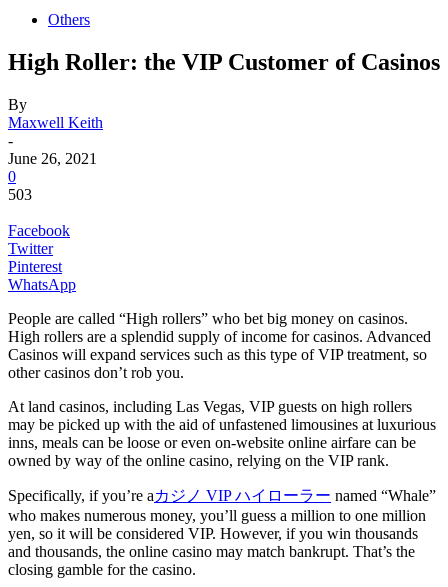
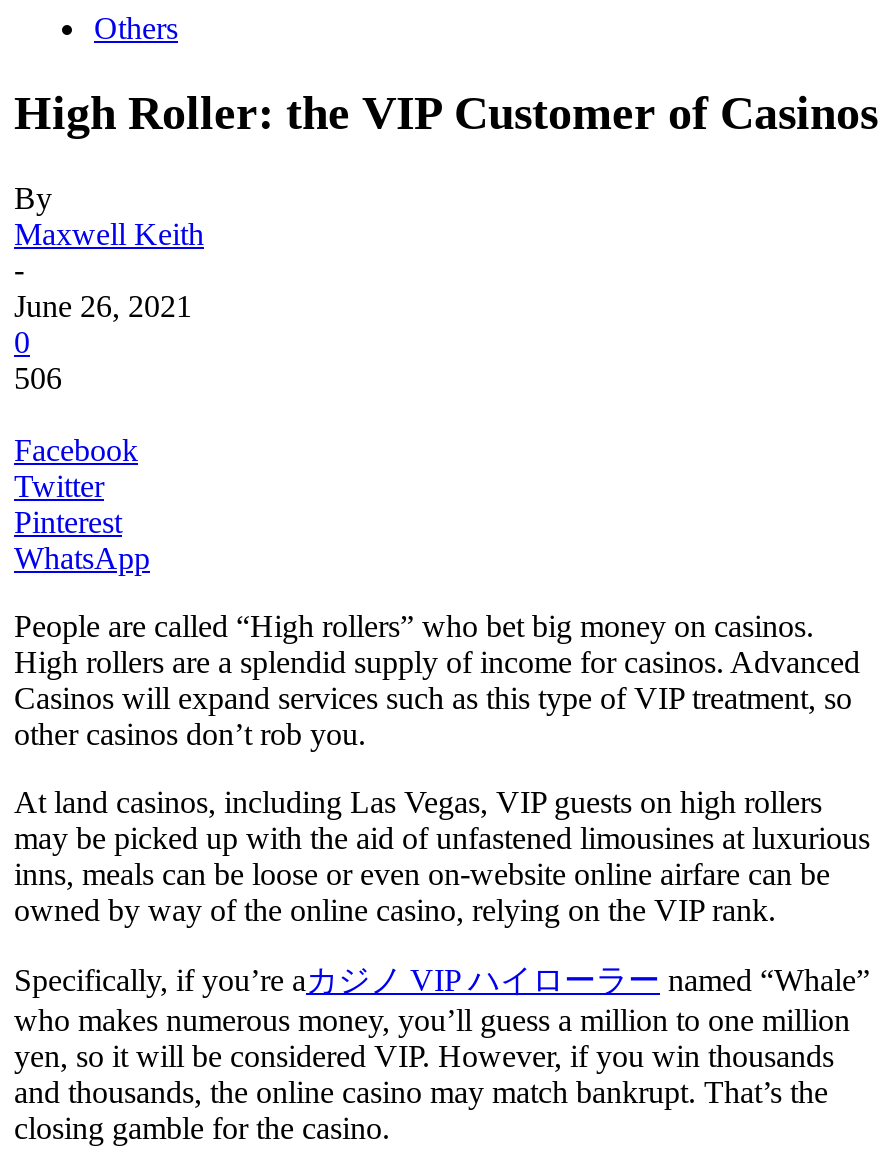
[8,186,32,203] 503 -> [14,361,62,395] 506

